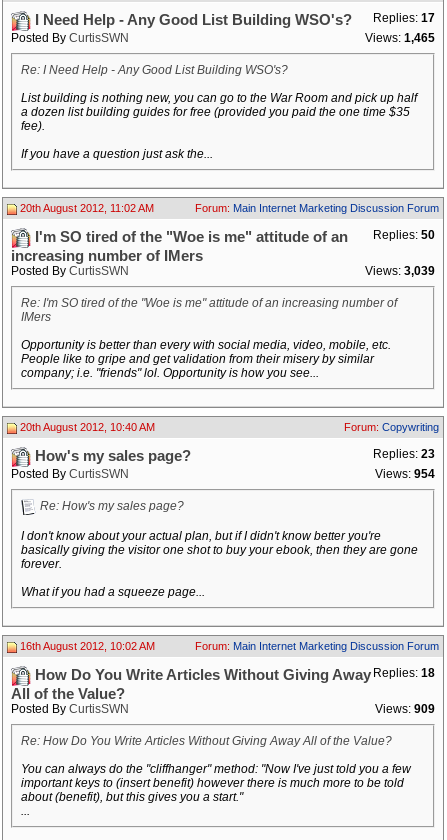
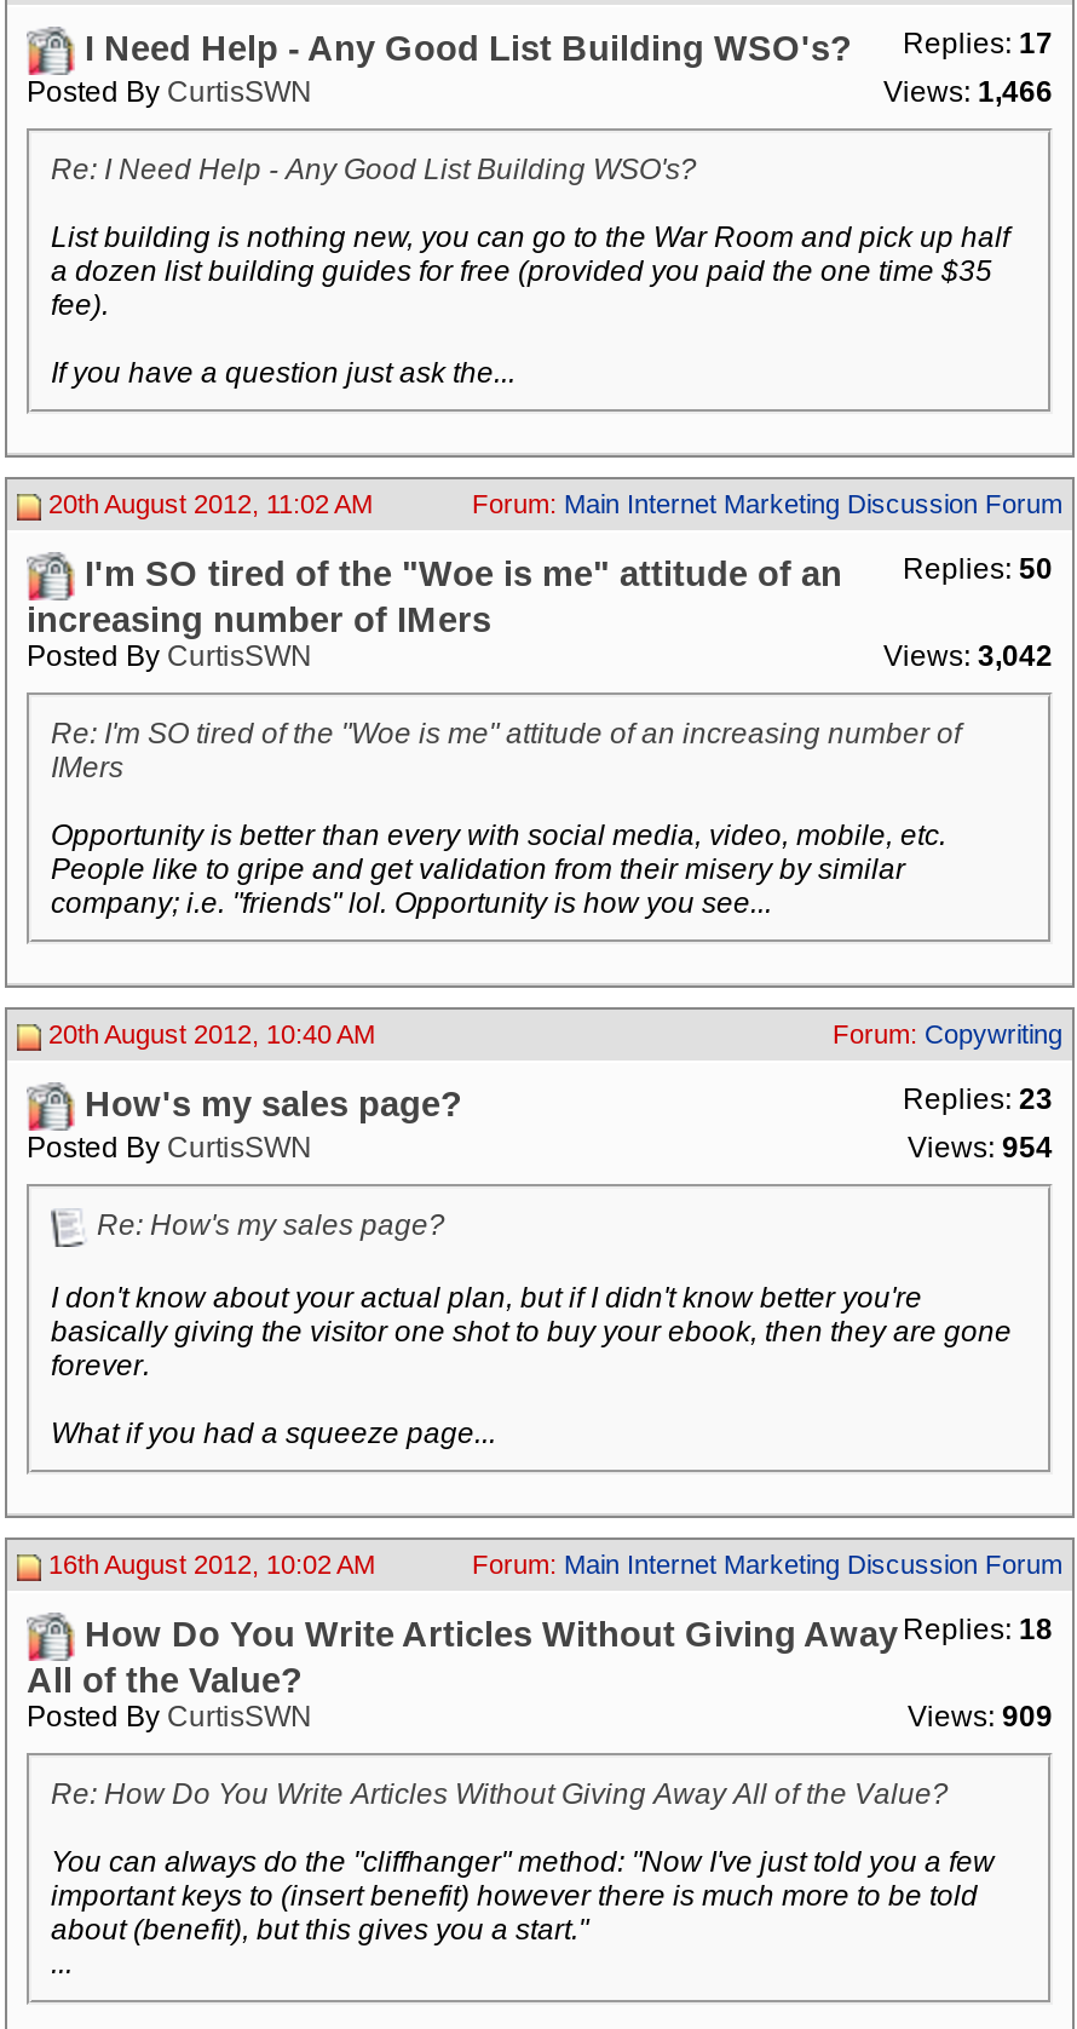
[365,31,435,45] Views: 1,465 -> [883,75,1053,109] Views: 1,466
[365,264,435,278] Views: 3,039 -> [883,639,1053,673] Views: 3,042

